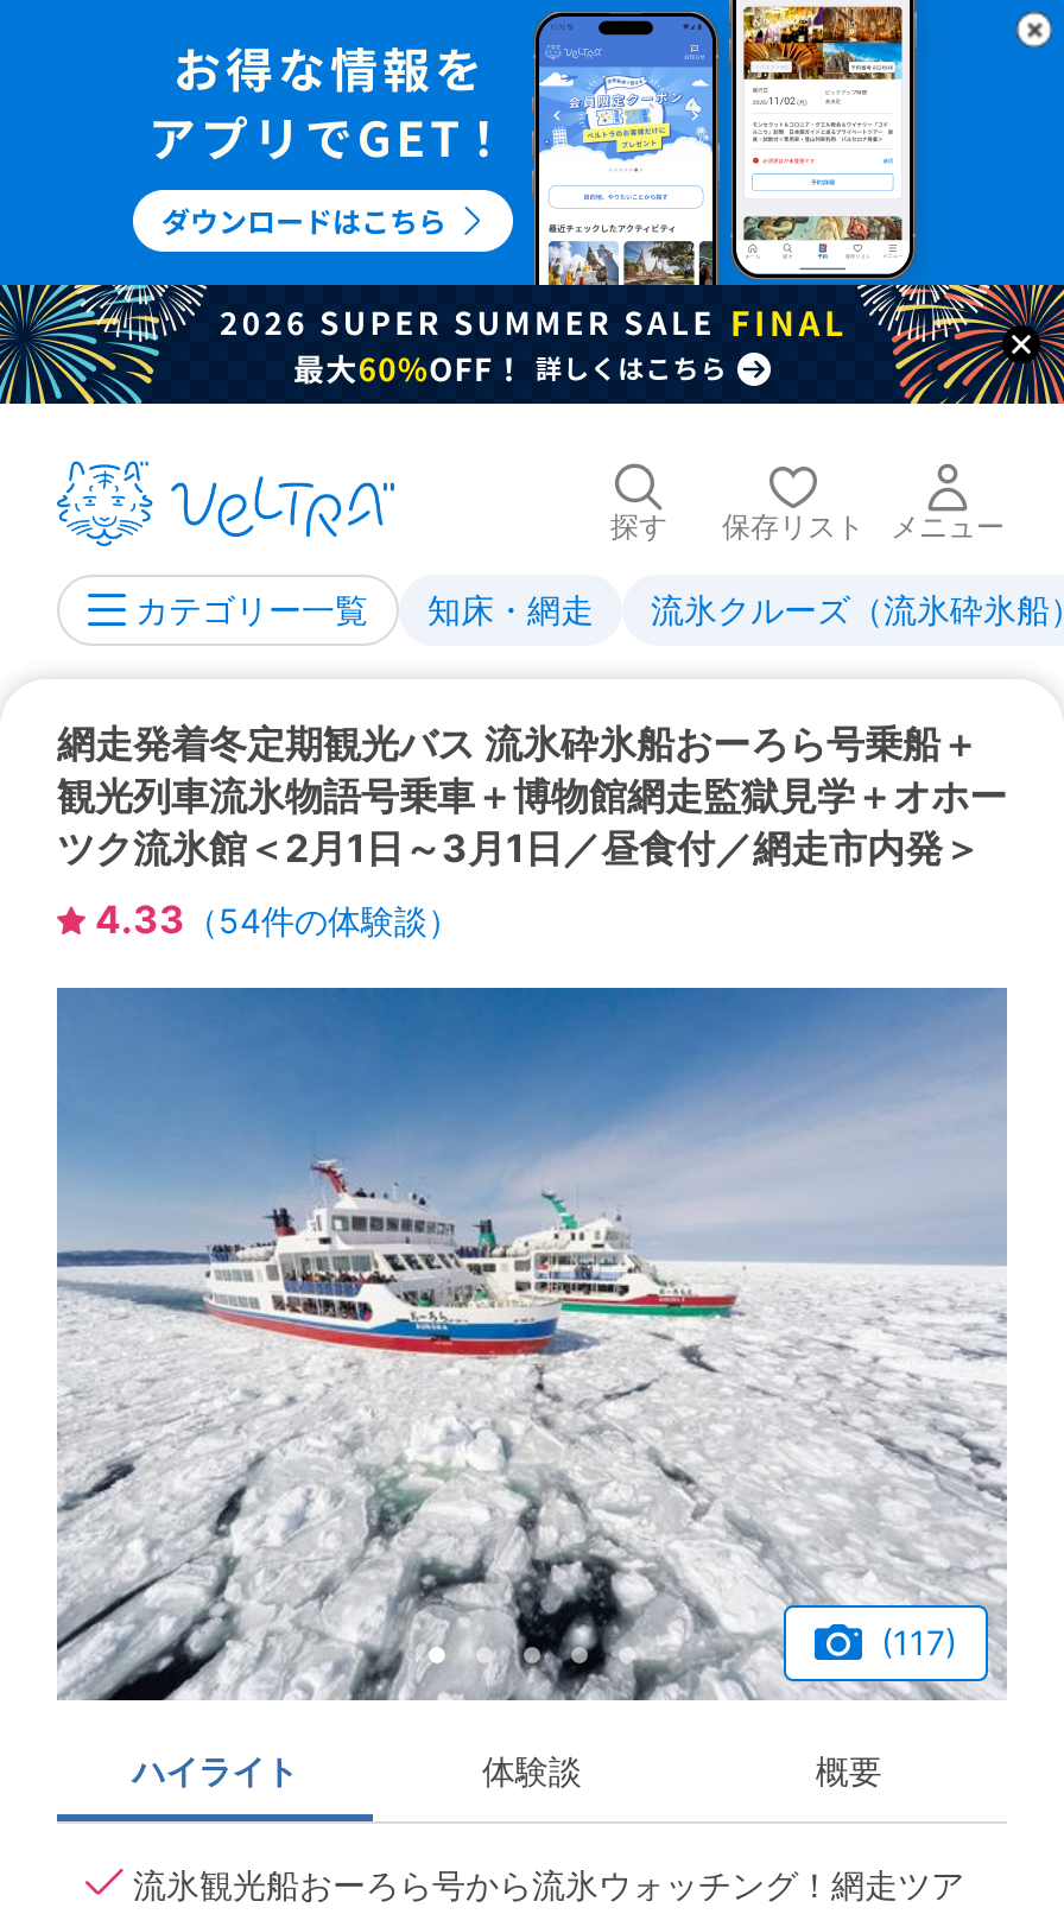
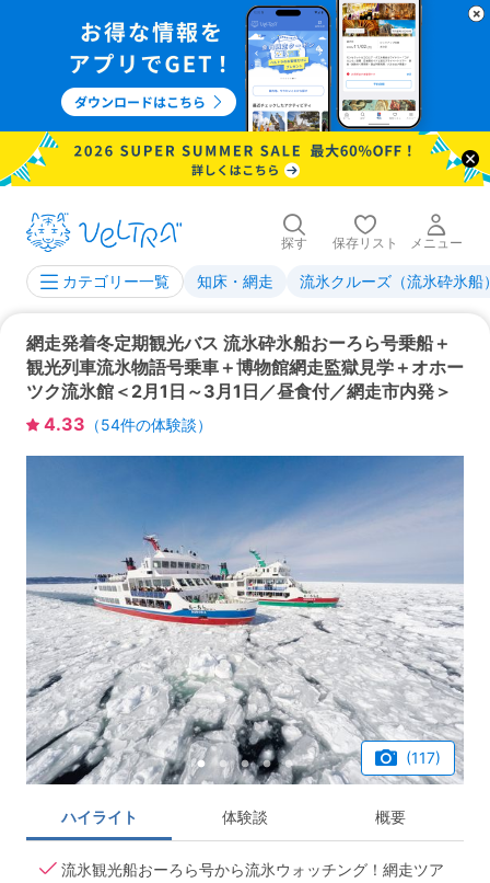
[7,283,1057,406] [image] -> [3,130,487,187] [image]

